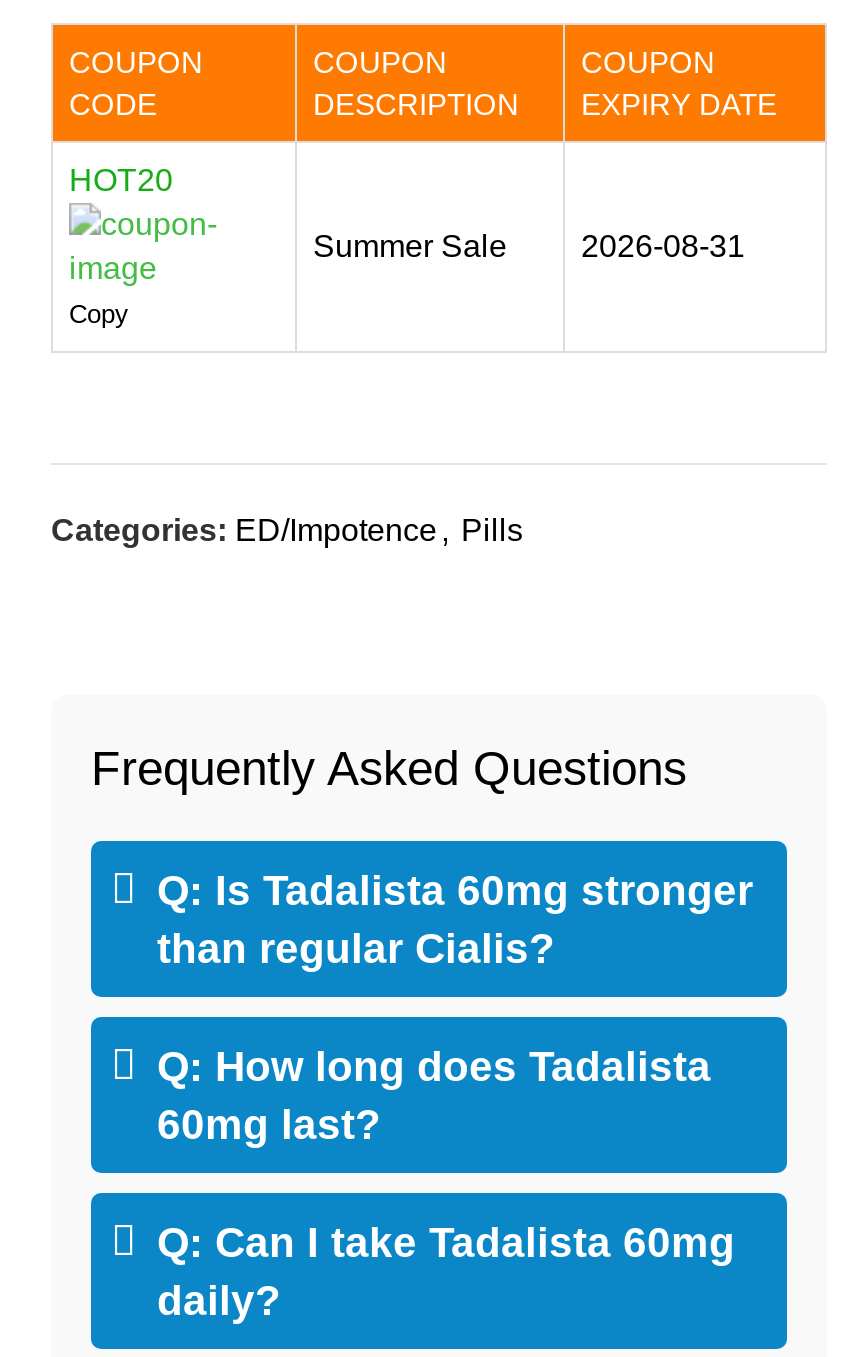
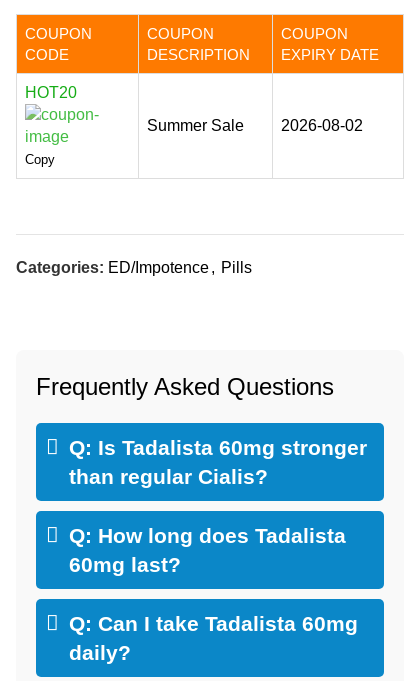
[581,229,745,263] 2026-08-31 -> [281,117,363,134] 2026-08-02

